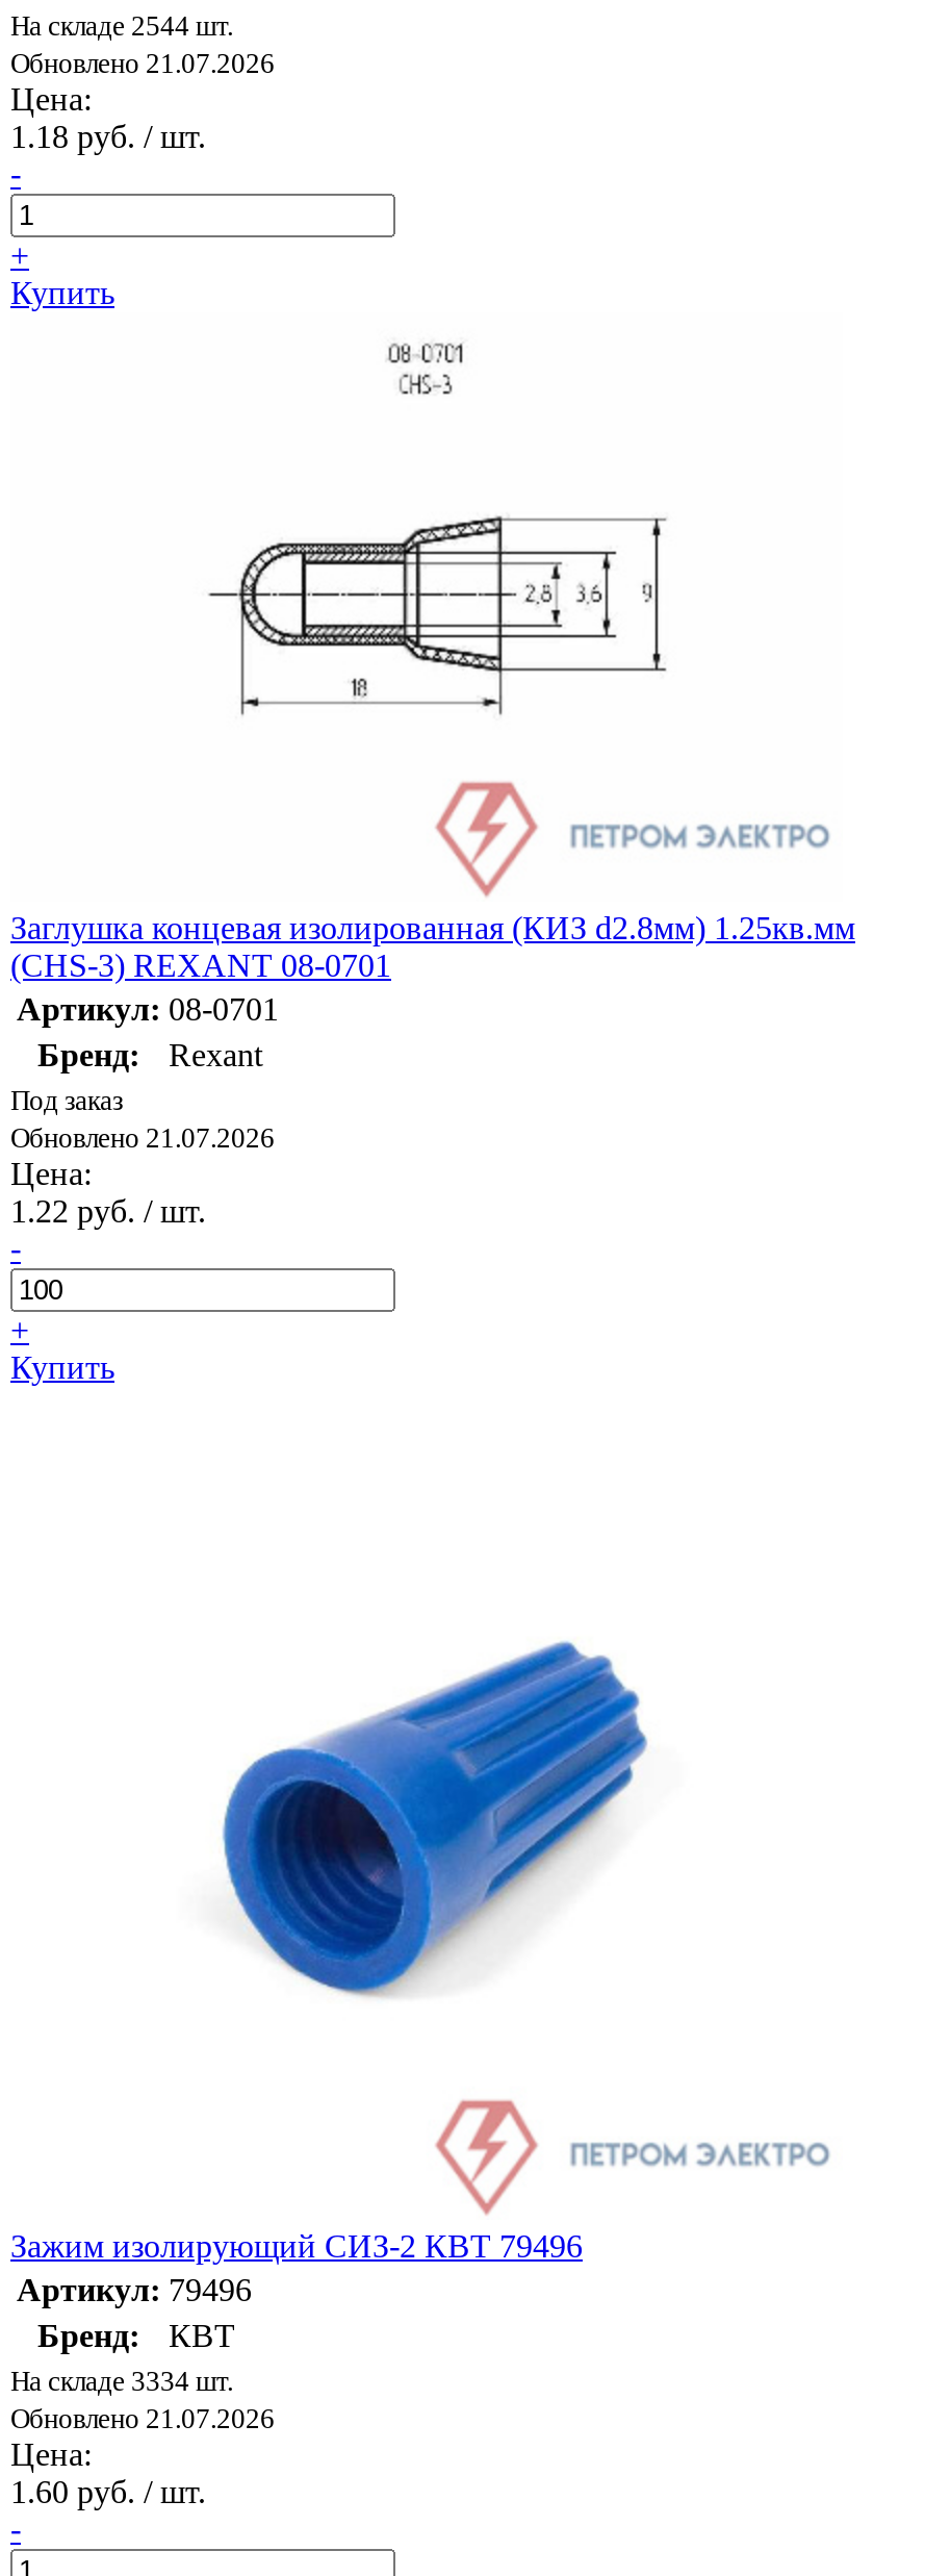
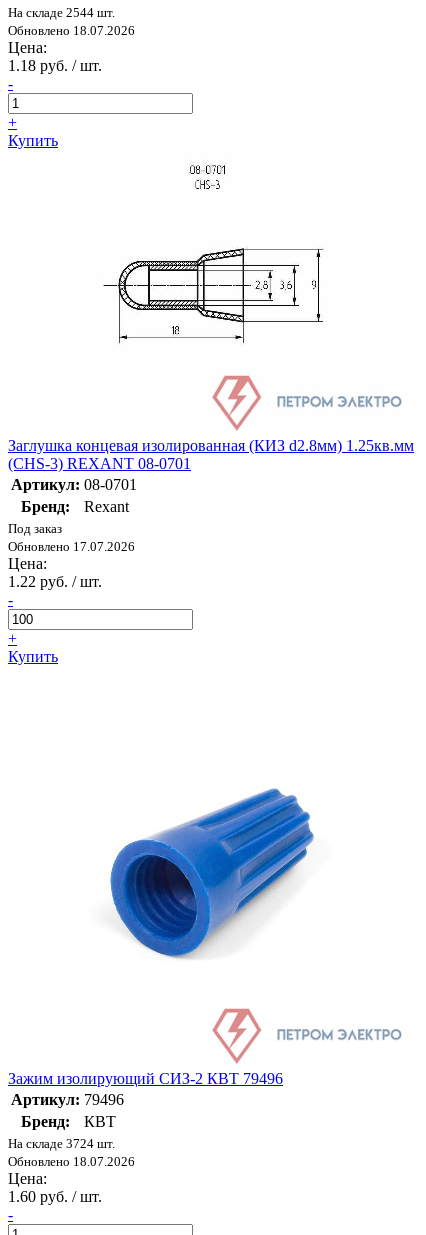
[10,48,275,79] Обновлено 21.07.2026 -> [8,23,135,38] Обновлено 18.07.2026
[10,1122,275,1154] Обновлено 21.07.2026 -> [8,539,135,554] Обновлено 17.07.2026
[10,2366,233,2397] На складе 3334 шт. -> [8,1136,115,1151] На складе 3724 шт.
[10,2403,275,2434] Обновлено 21.07.2026 -> [8,1154,135,1169] Обновлено 18.07.2026

